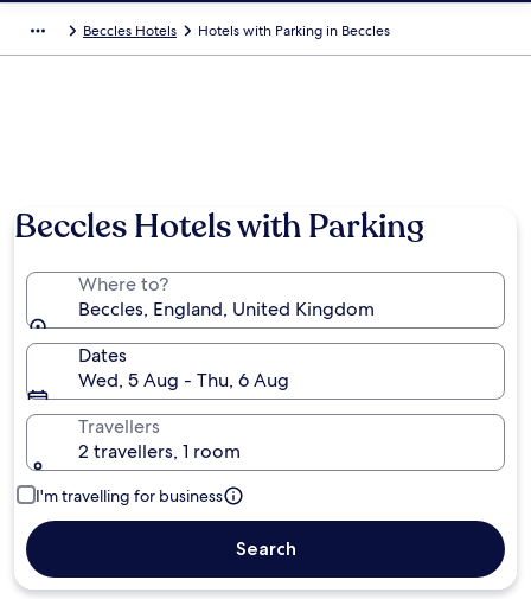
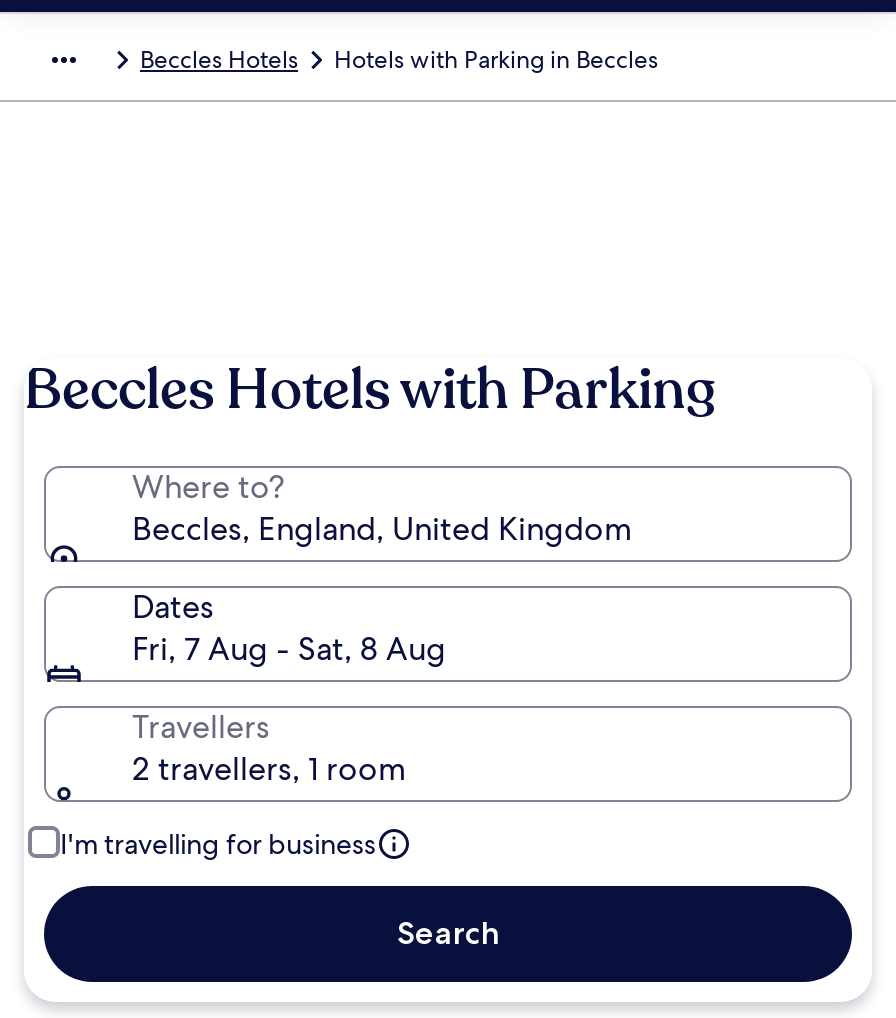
[78,368,289,393] Wed, 5 Aug - Thu, 6 Aug -> [132,628,446,670] Fri, 7 Aug - Sat, 8 Aug

